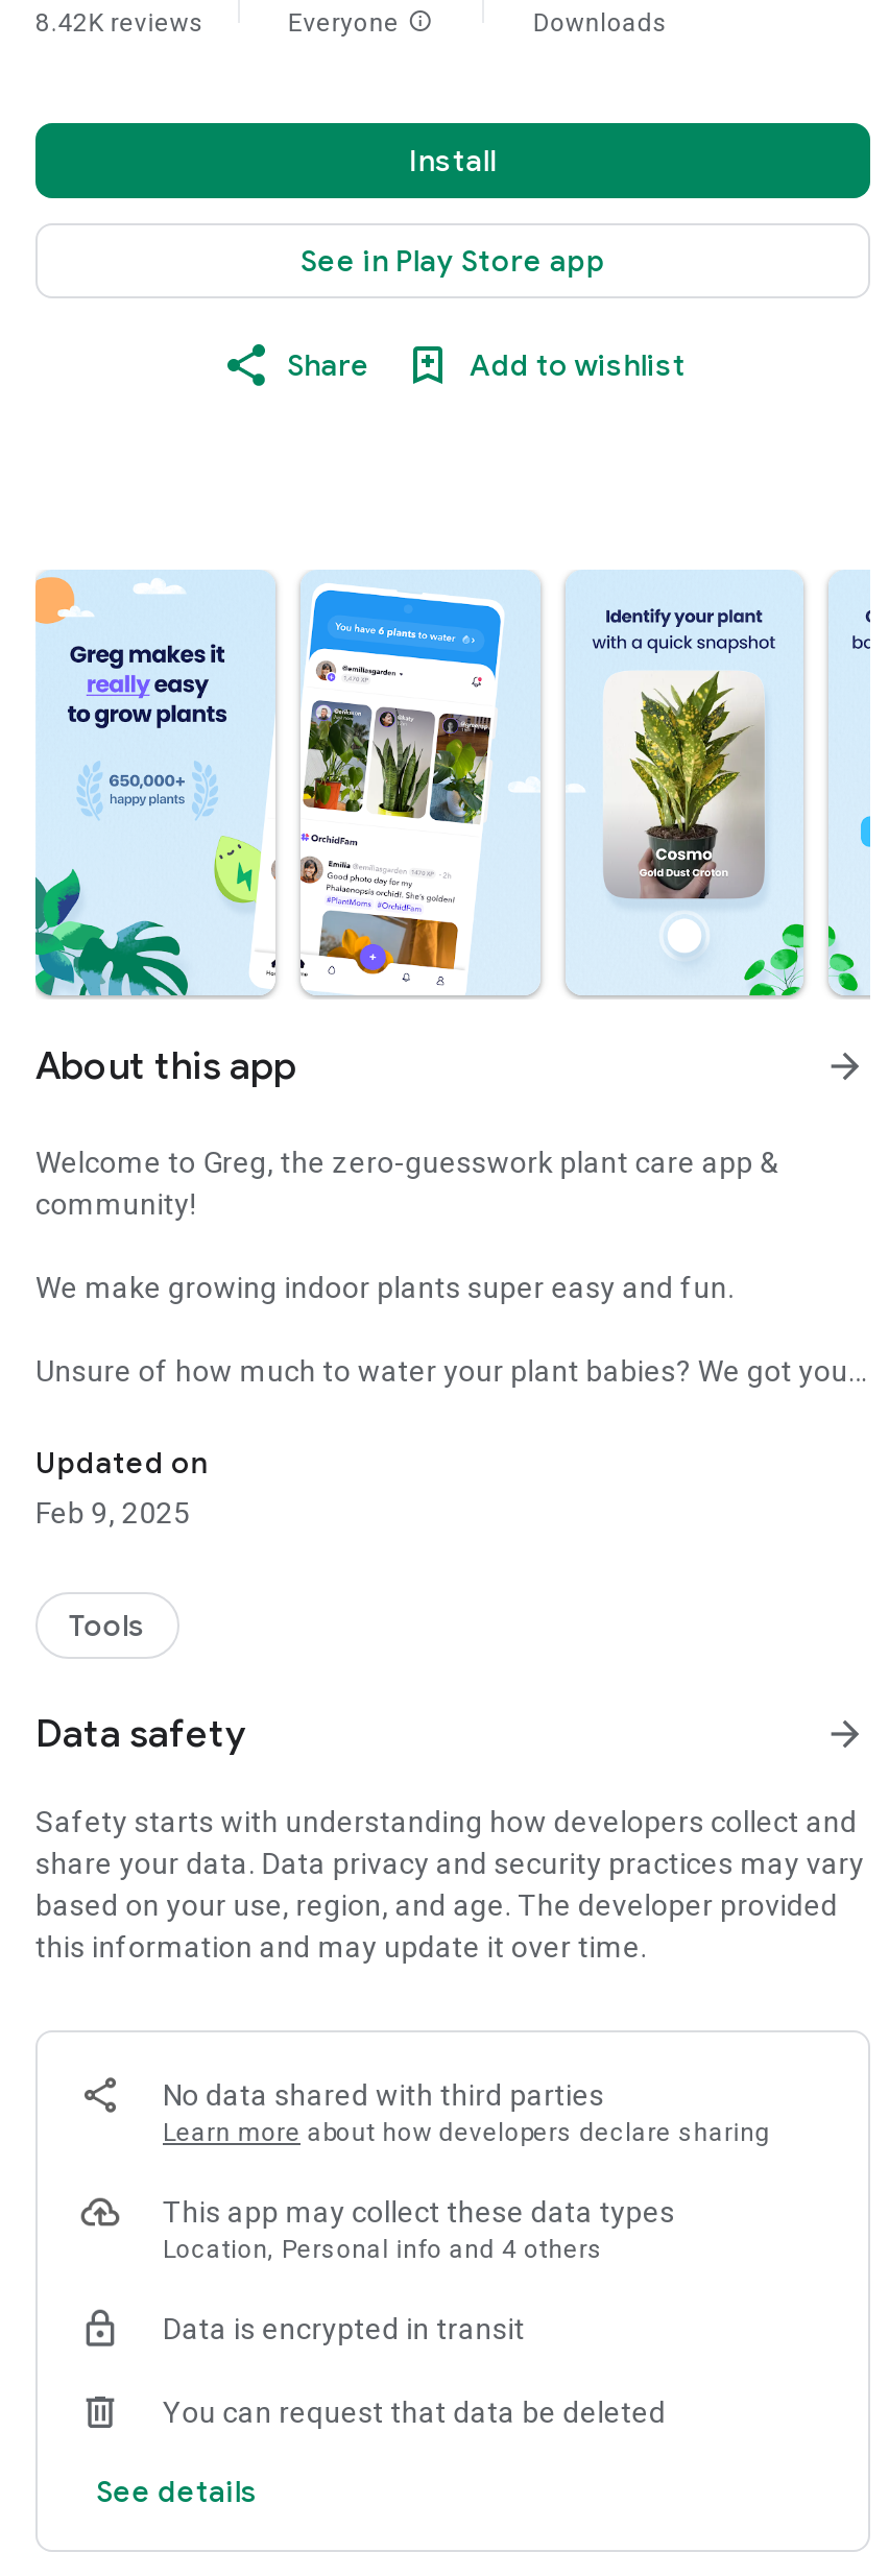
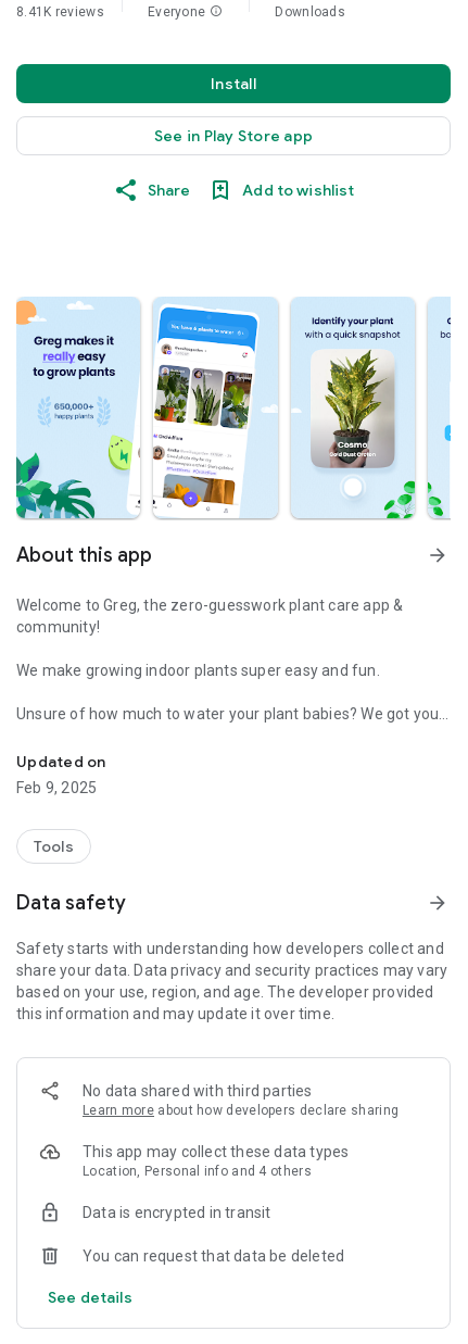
[35,8,204,38] 8.42K reviews -> [16,4,104,20] 8.41K reviews

